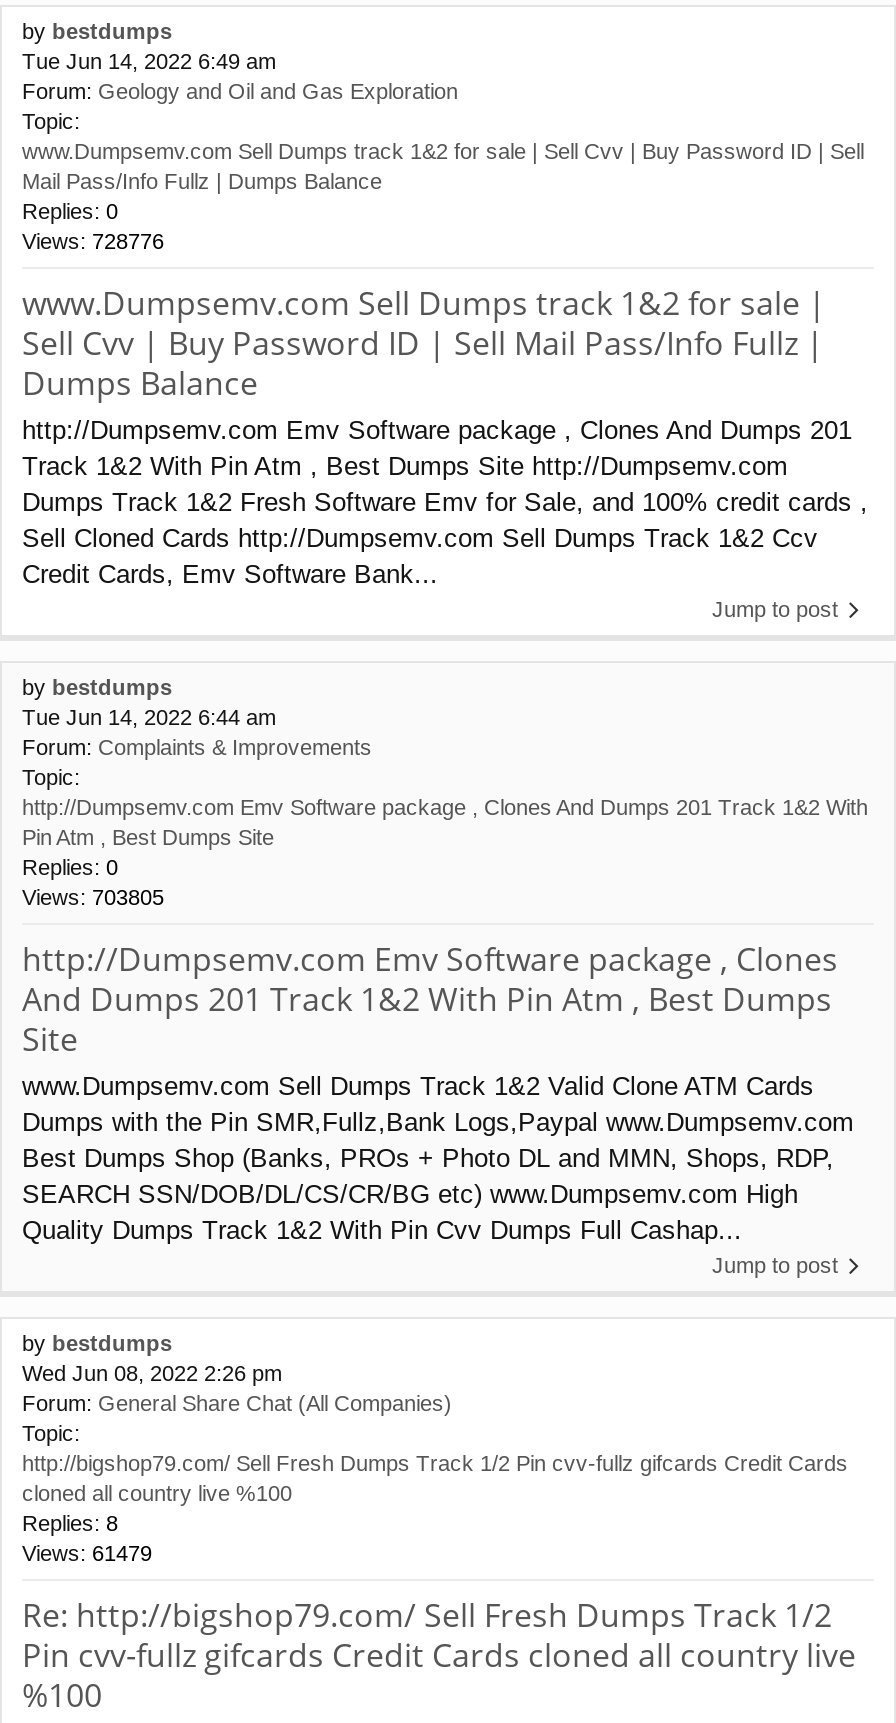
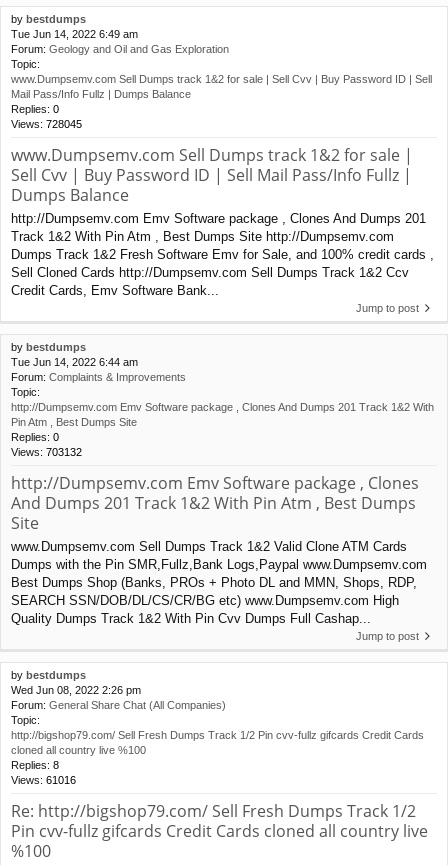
[22,229,164,253] Views: 728776 -> [11,118,82,130] Views: 728045
[22,885,164,909] Views: 703805 -> [11,446,82,458] Views: 703132
[22,1540,152,1564] Views: 61479 -> [11,774,76,786] Views: 61016

